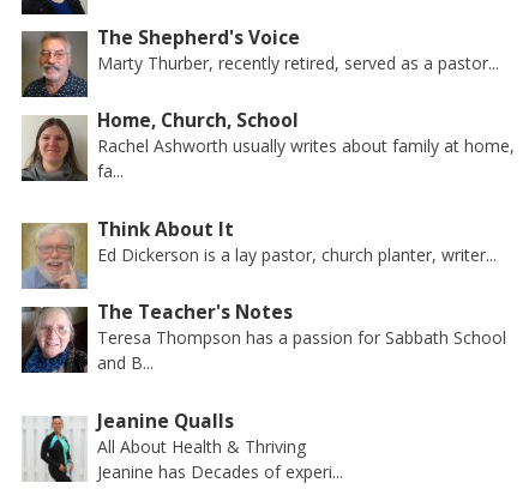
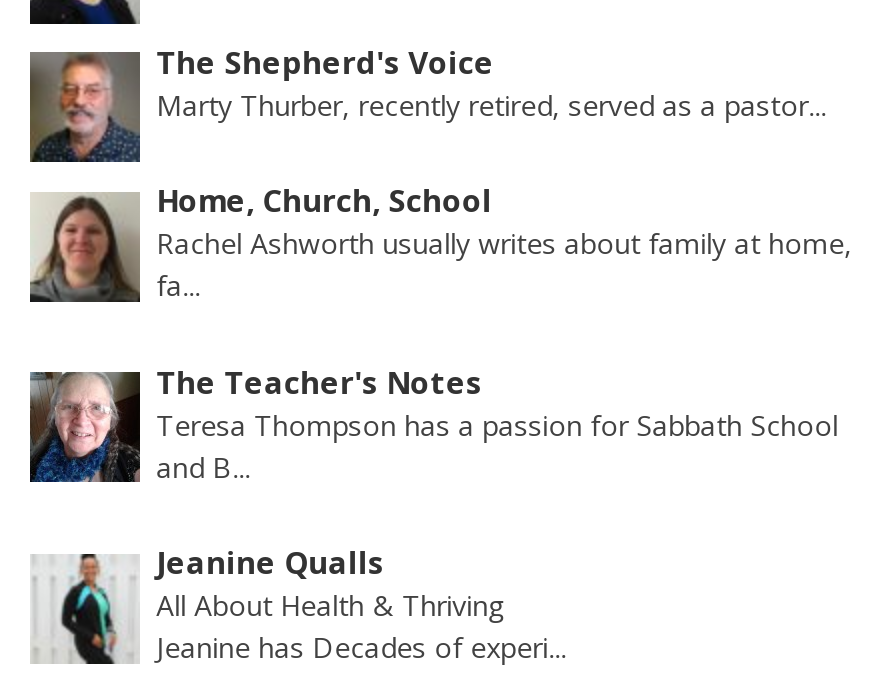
[22,217,497,289] [image] | Think About It | Ed Dickerson is a lay pastor, church planter, writer... -> none

